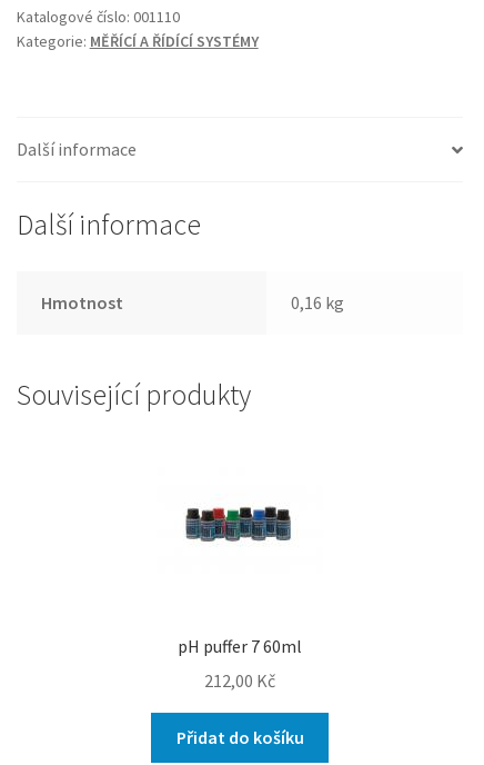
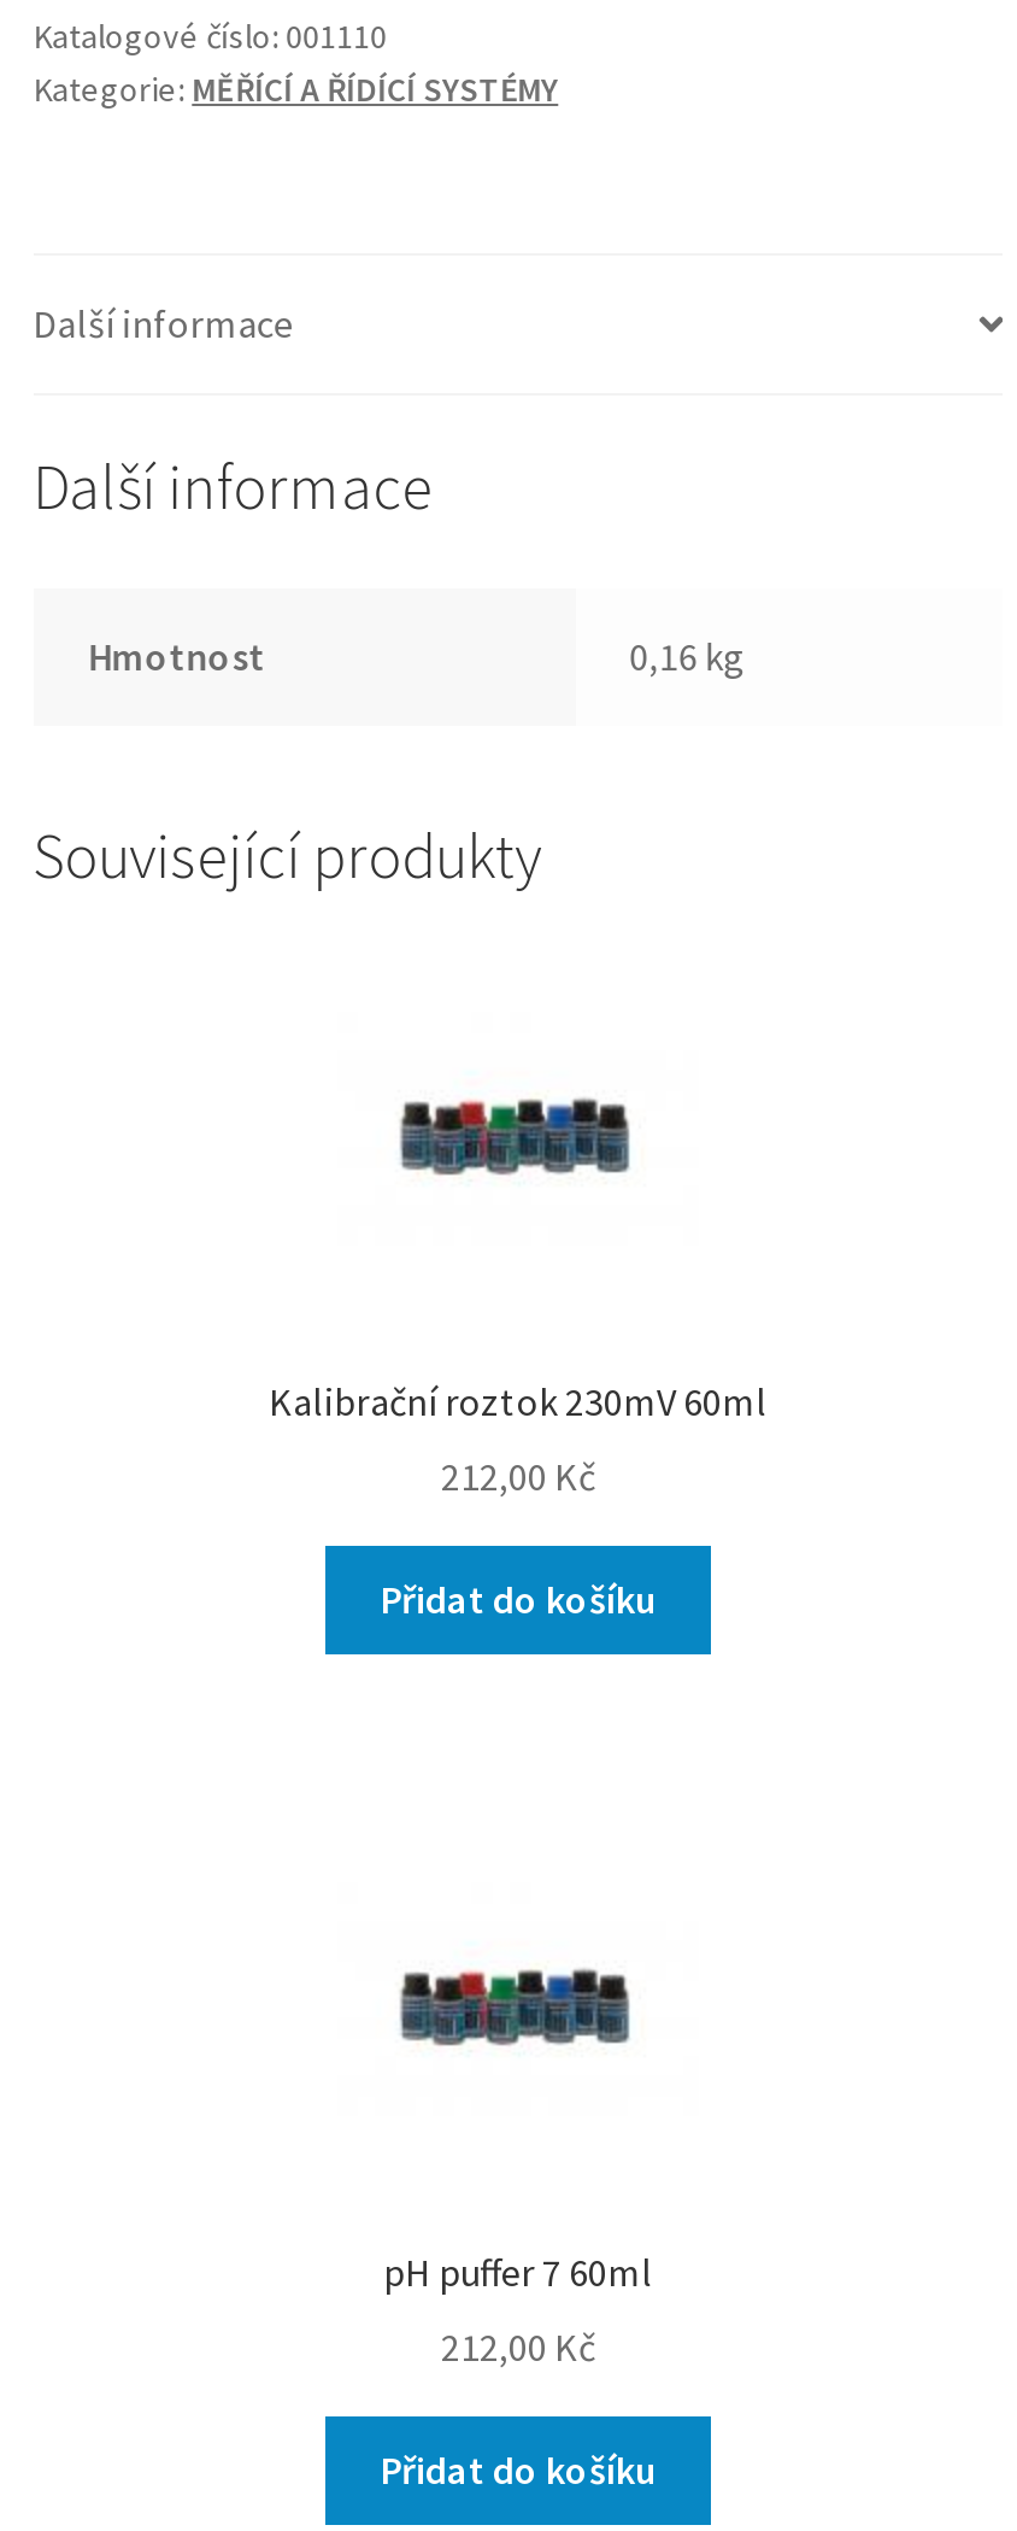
none -> [269,1378,768,1623] Kalibrační roztok 230mV 60ml | 212,00 Kč | Přidat do košíku

